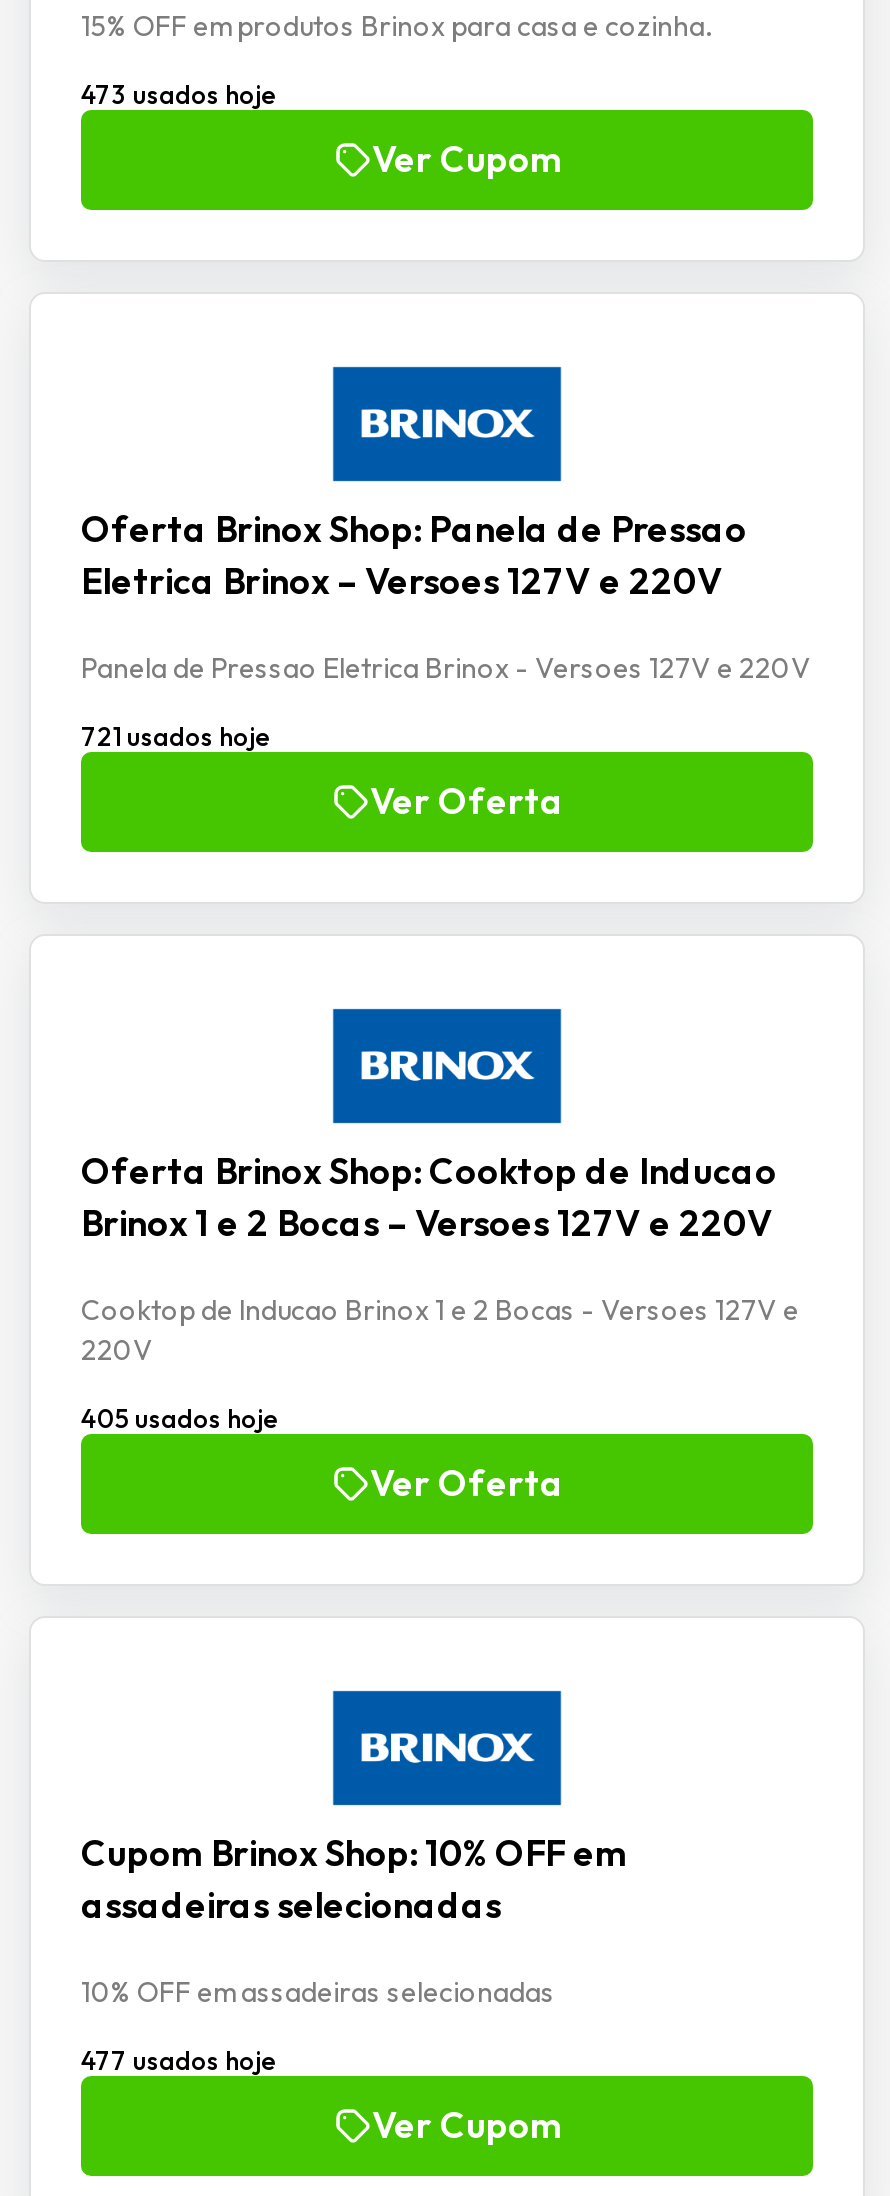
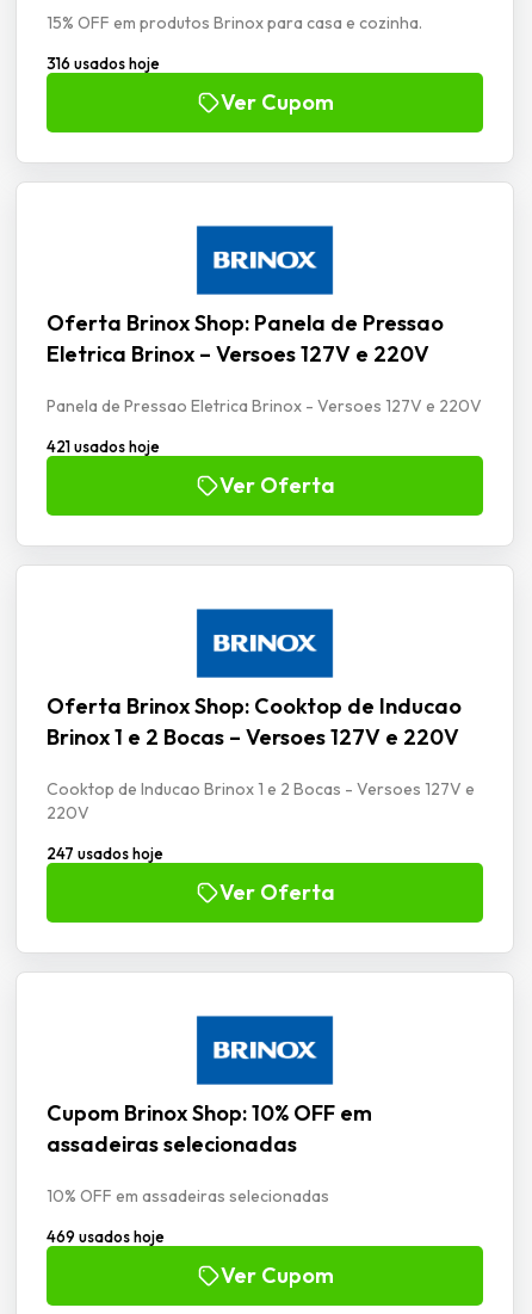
[81,78,277,110] 473 usados hoje -> [47,54,160,73] 316 usados hoje
[81,720,271,752] 721 usados hoje -> [47,437,160,456] 421 usados hoje
[81,1402,279,1434] 405 usados hoje -> [47,844,163,863] 247 usados hoje
[81,2044,277,2076] 477 usados hoje -> [47,1227,165,1246] 469 usados hoje

